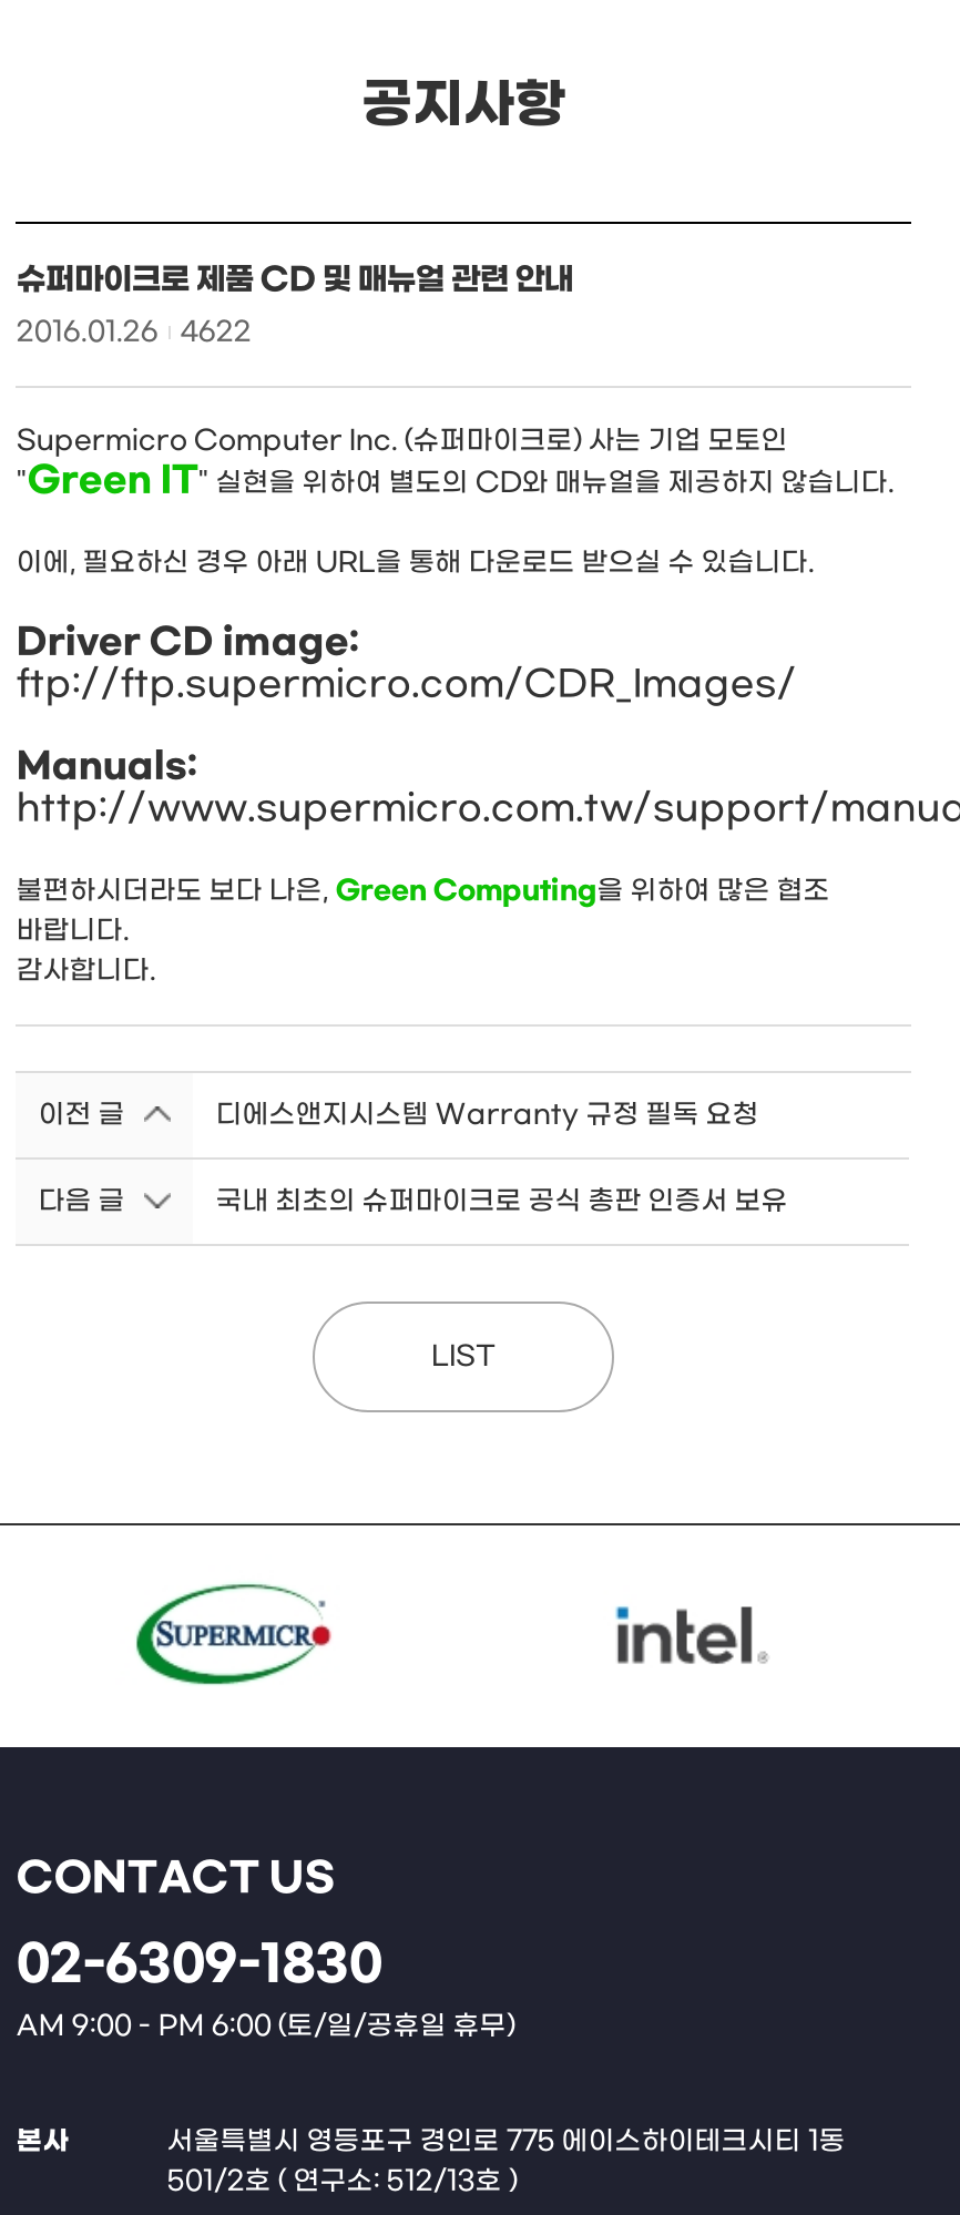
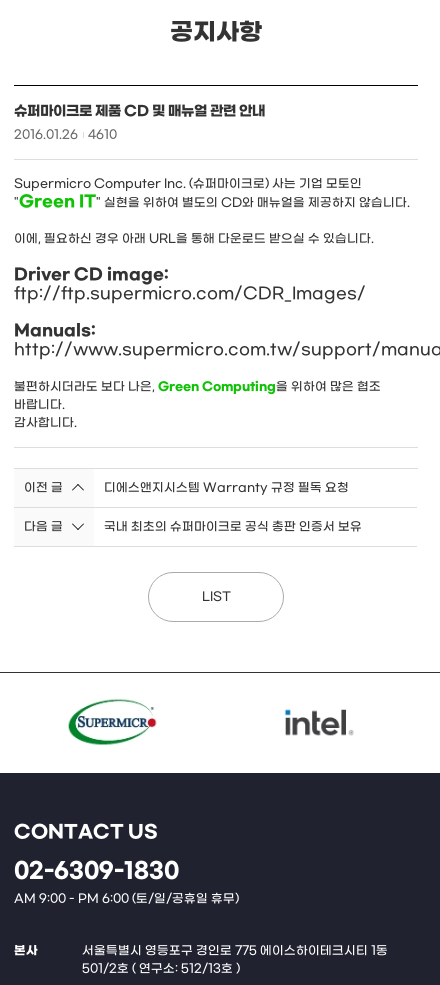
[16,317,251,348] 2016.01.26 4622 -> [14,128,117,142] 2016.01.26 4610

